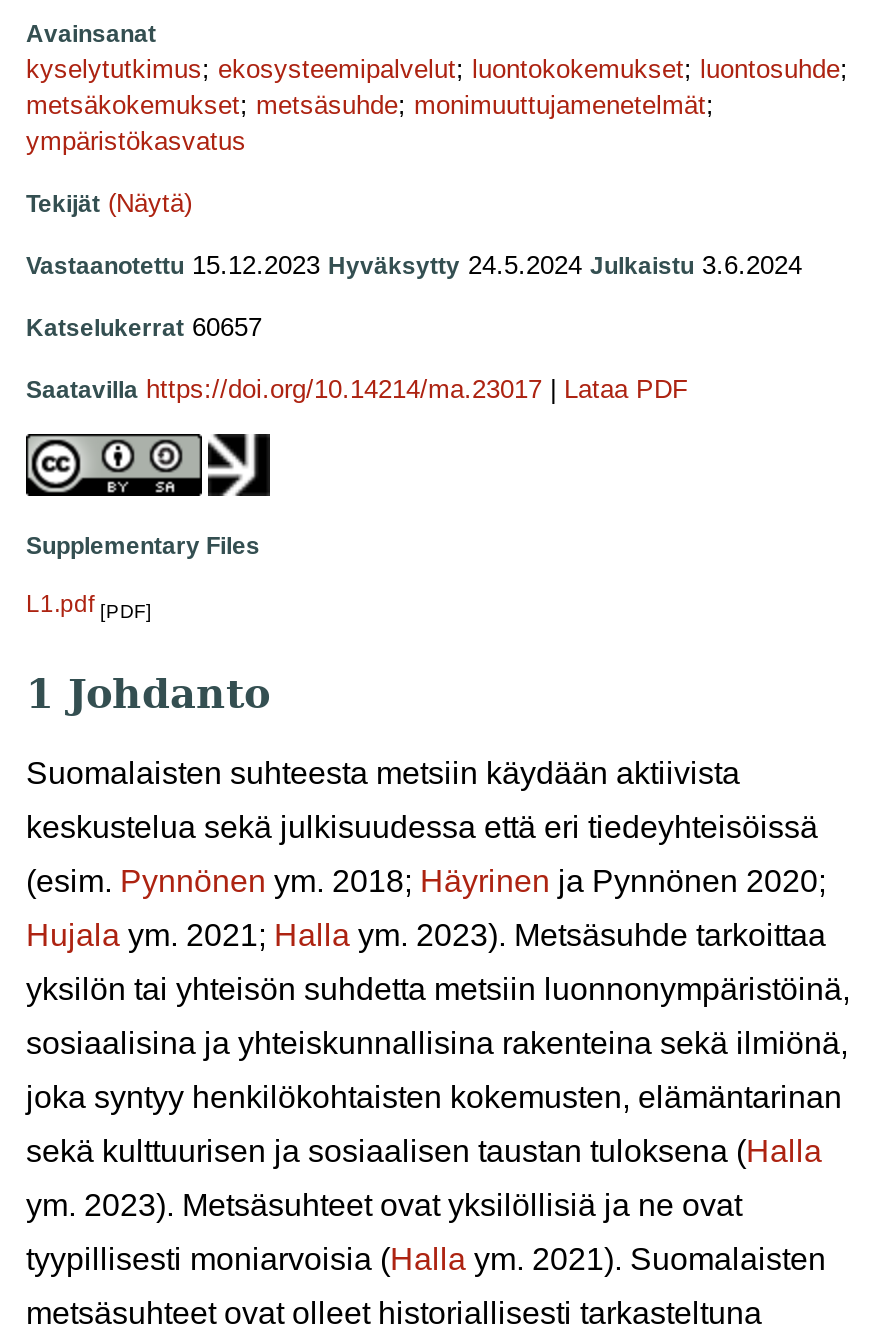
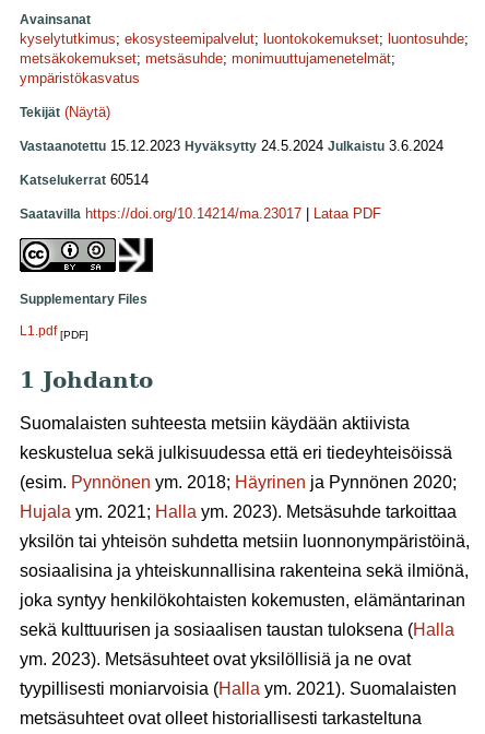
[26,312,262,342] Katselukerrat 60657 -> [20,171,149,188] Katselukerrat 60514

